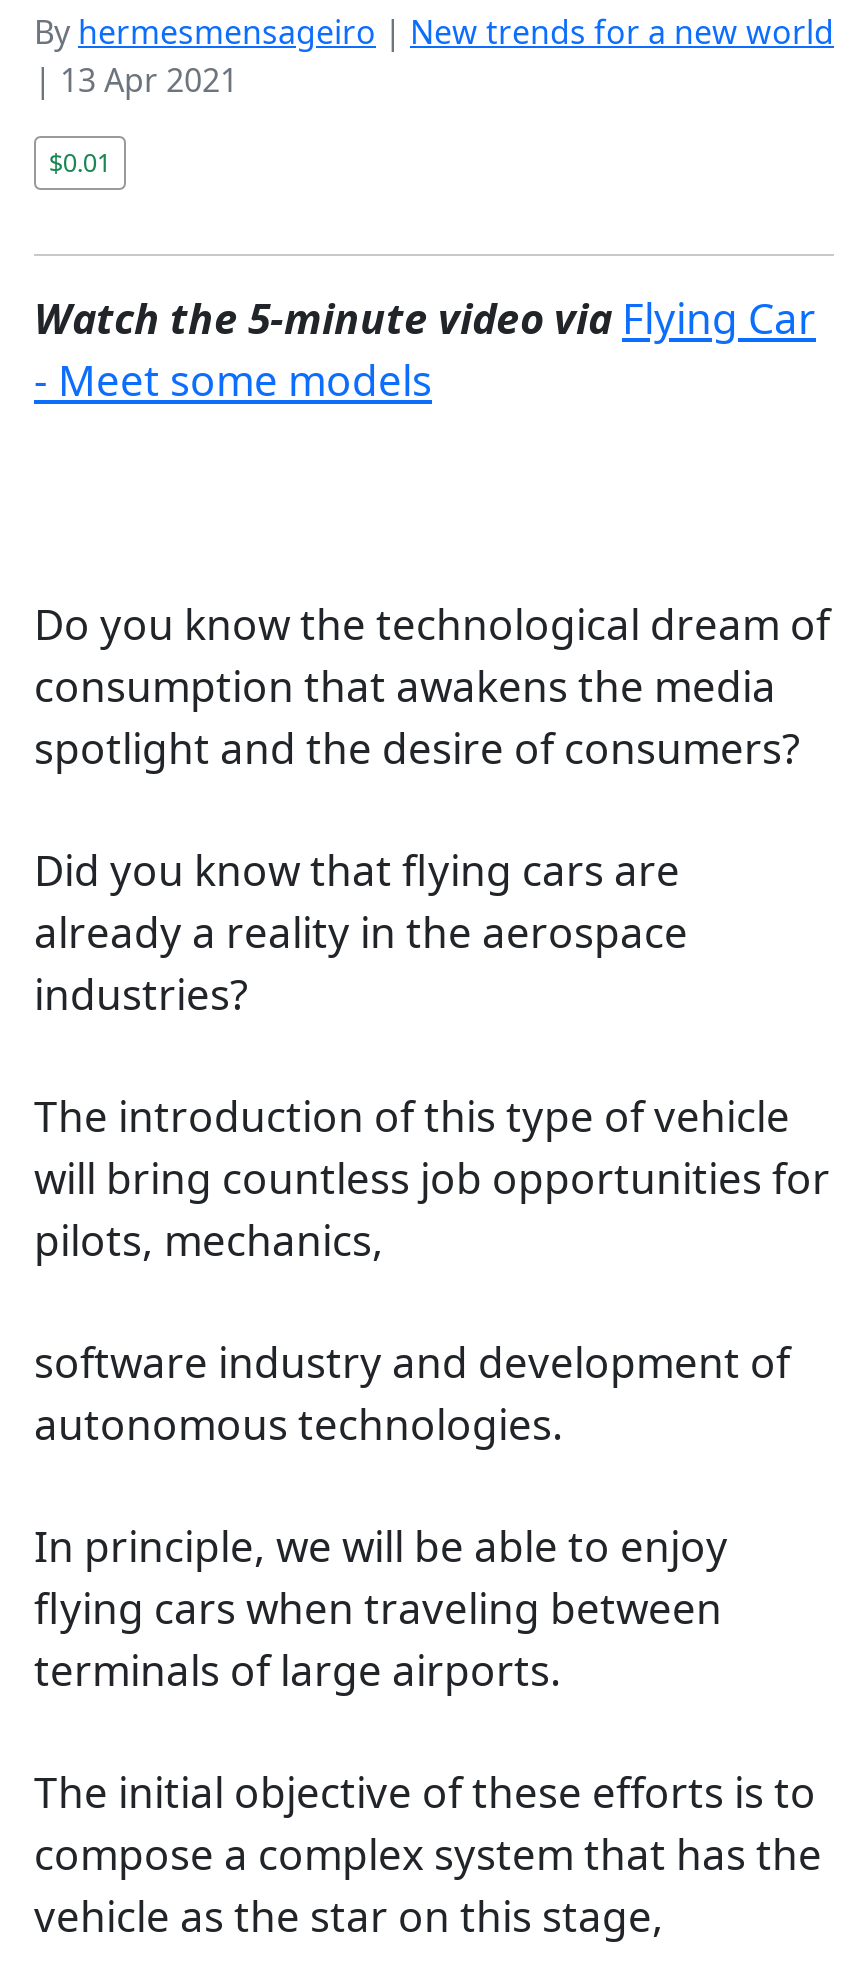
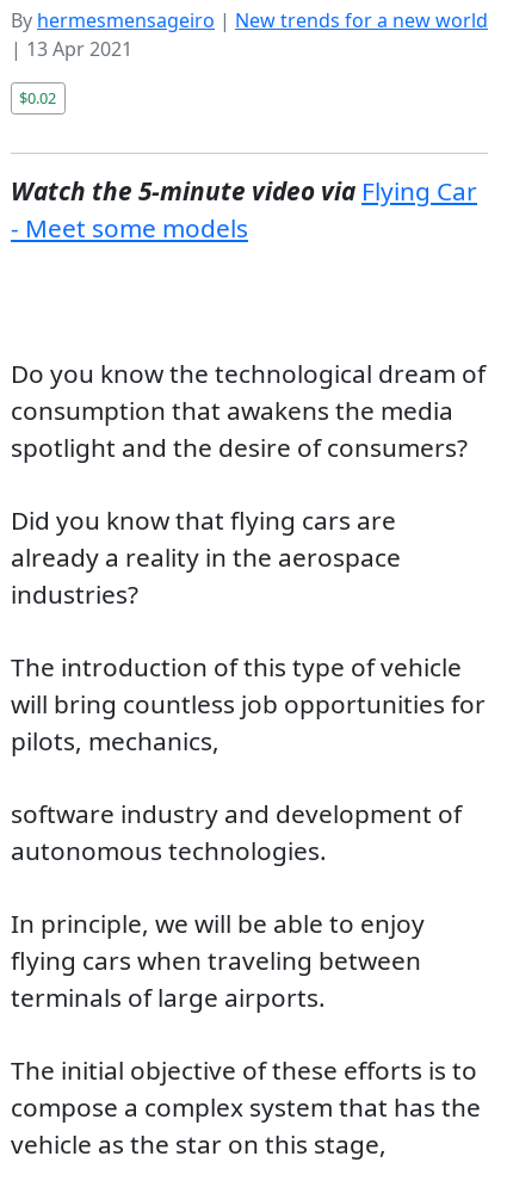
[49,144,111,180] $0.01 -> [20,87,57,108] $0.02

